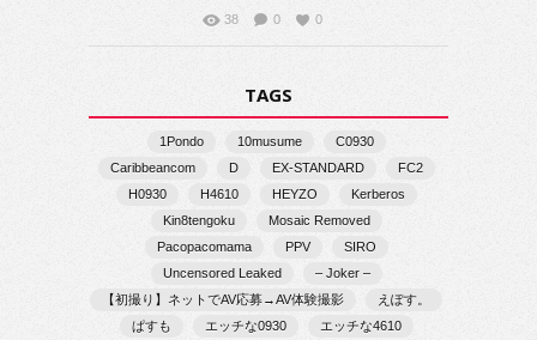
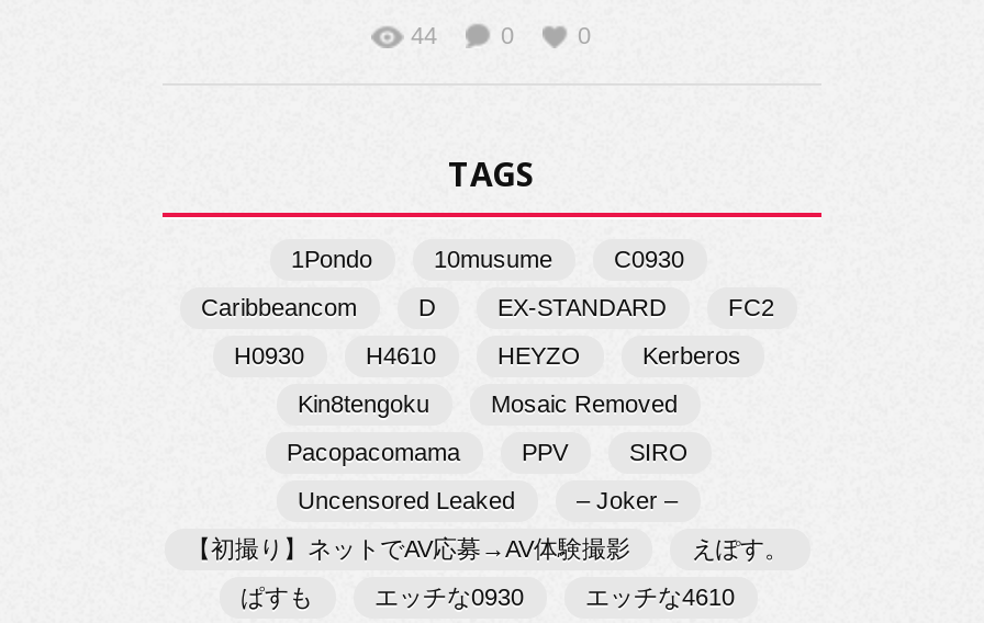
[224,12,239,26] 38 -> [411,22,437,48] 44

